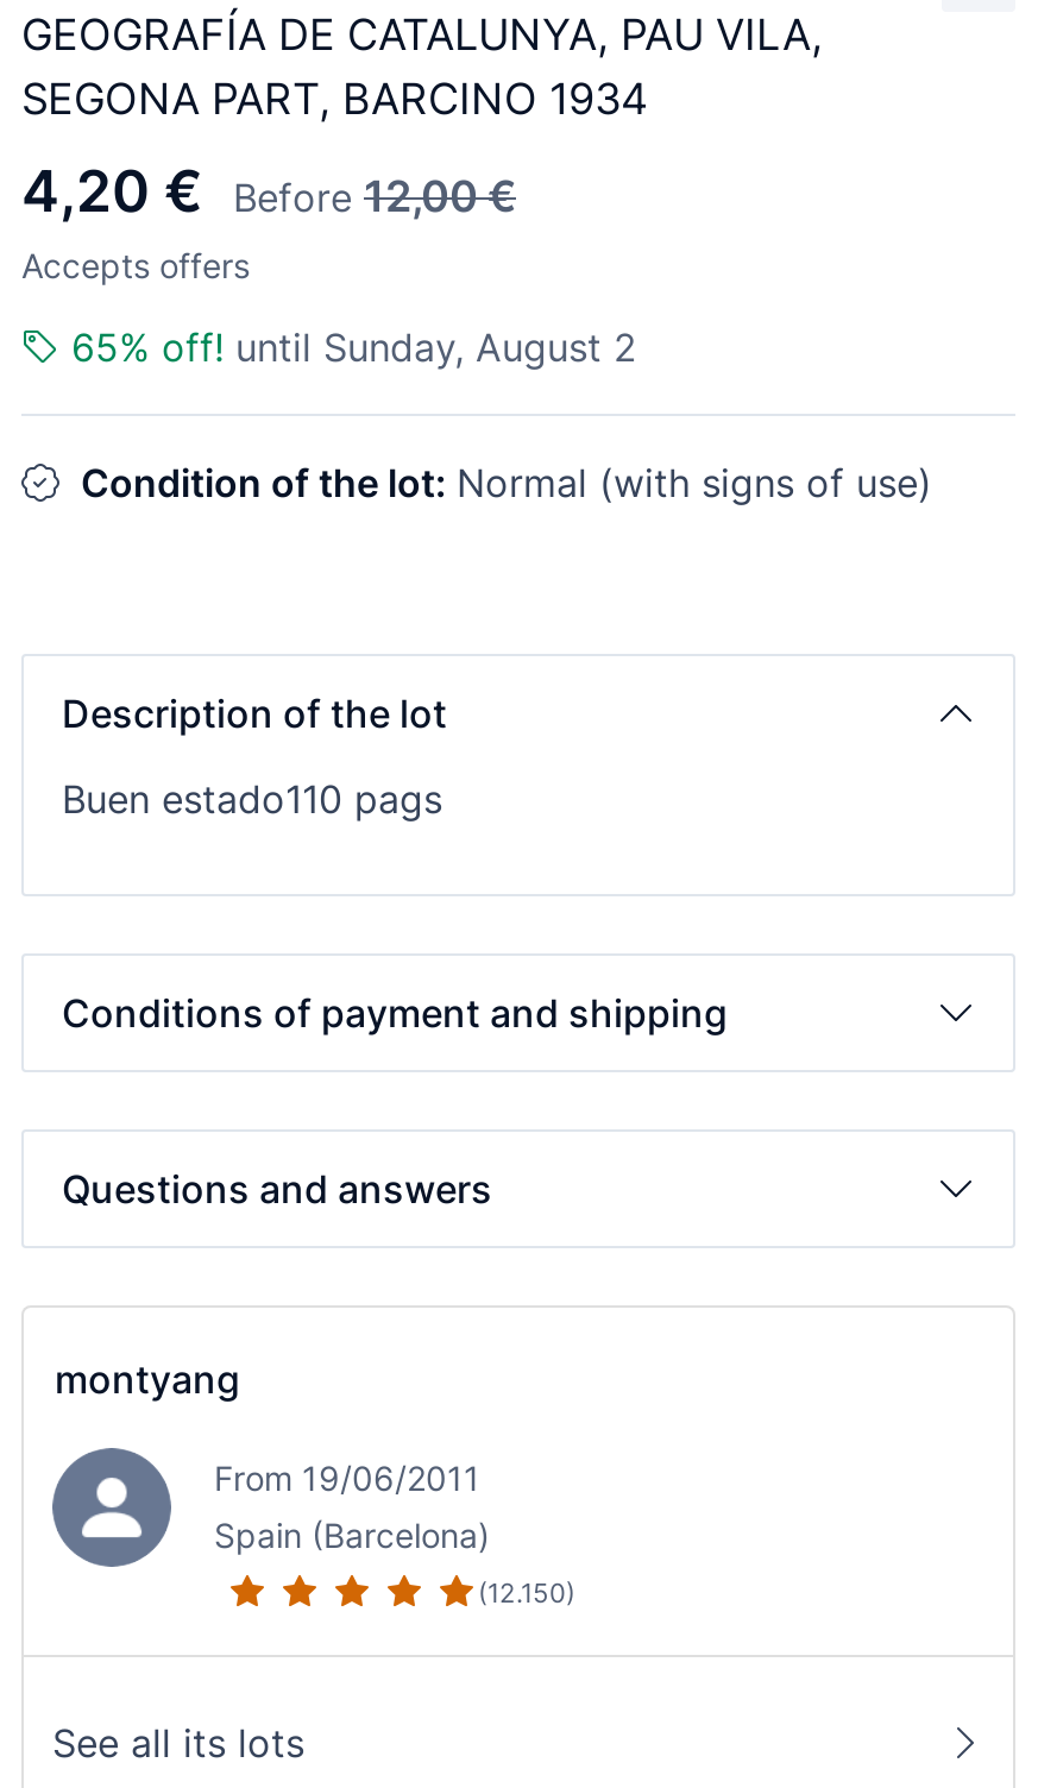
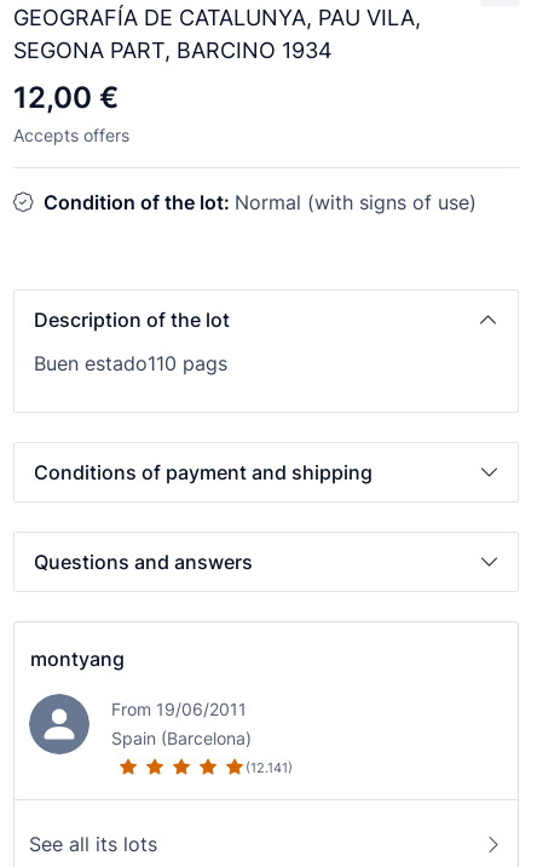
[21,158,516,227] 4,20 € | Before 12,00 € -> [13,80,119,115] 12,00 €
[71,324,637,372] 65% off! until Sunday, August 2 -> none
[478,1576,575,1610] (12.150) -> [246,759,293,776] (12.141)

